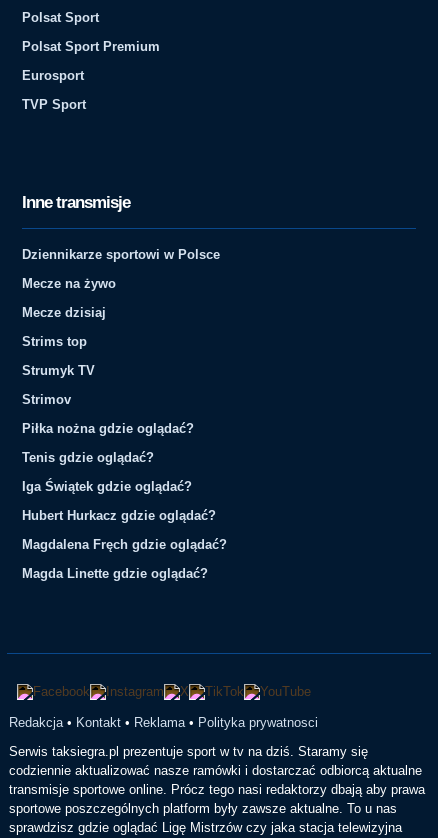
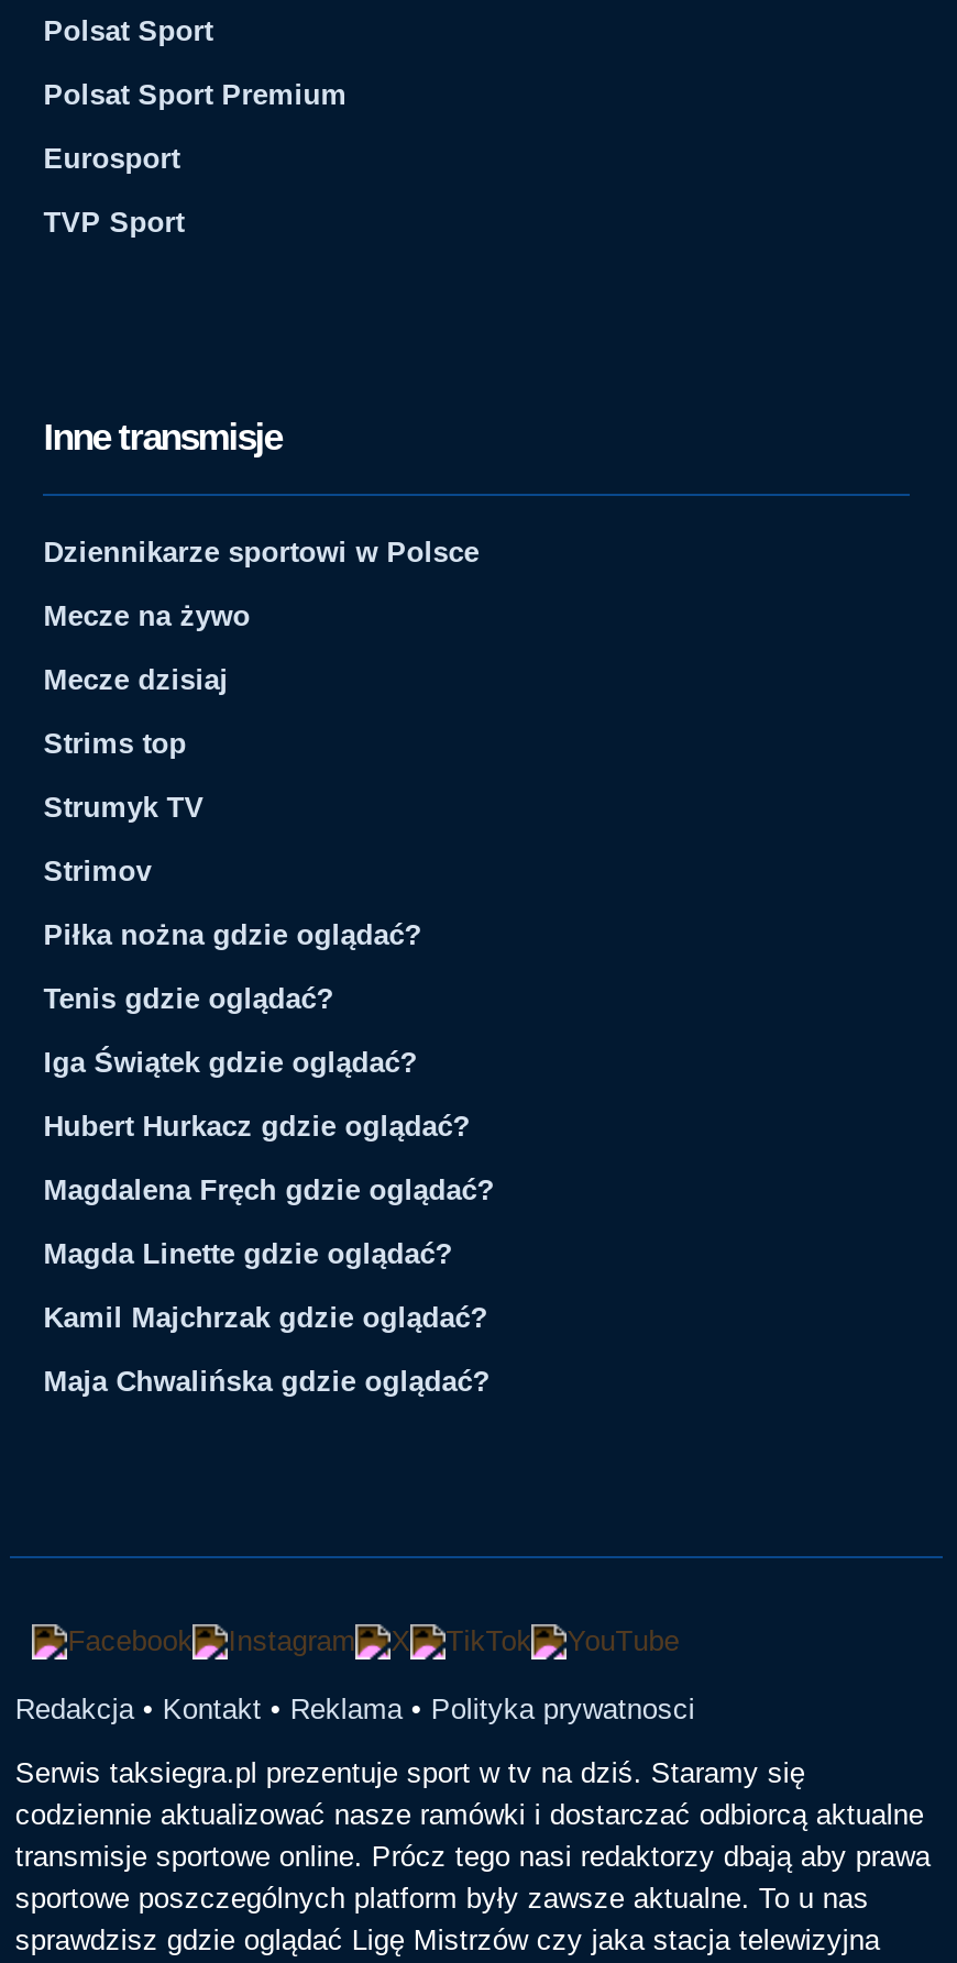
none -> [43,1301,490,1398] Kamil Majchrzak gdzie oglądać? | Maja Chwalińska gdzie oglądać?

